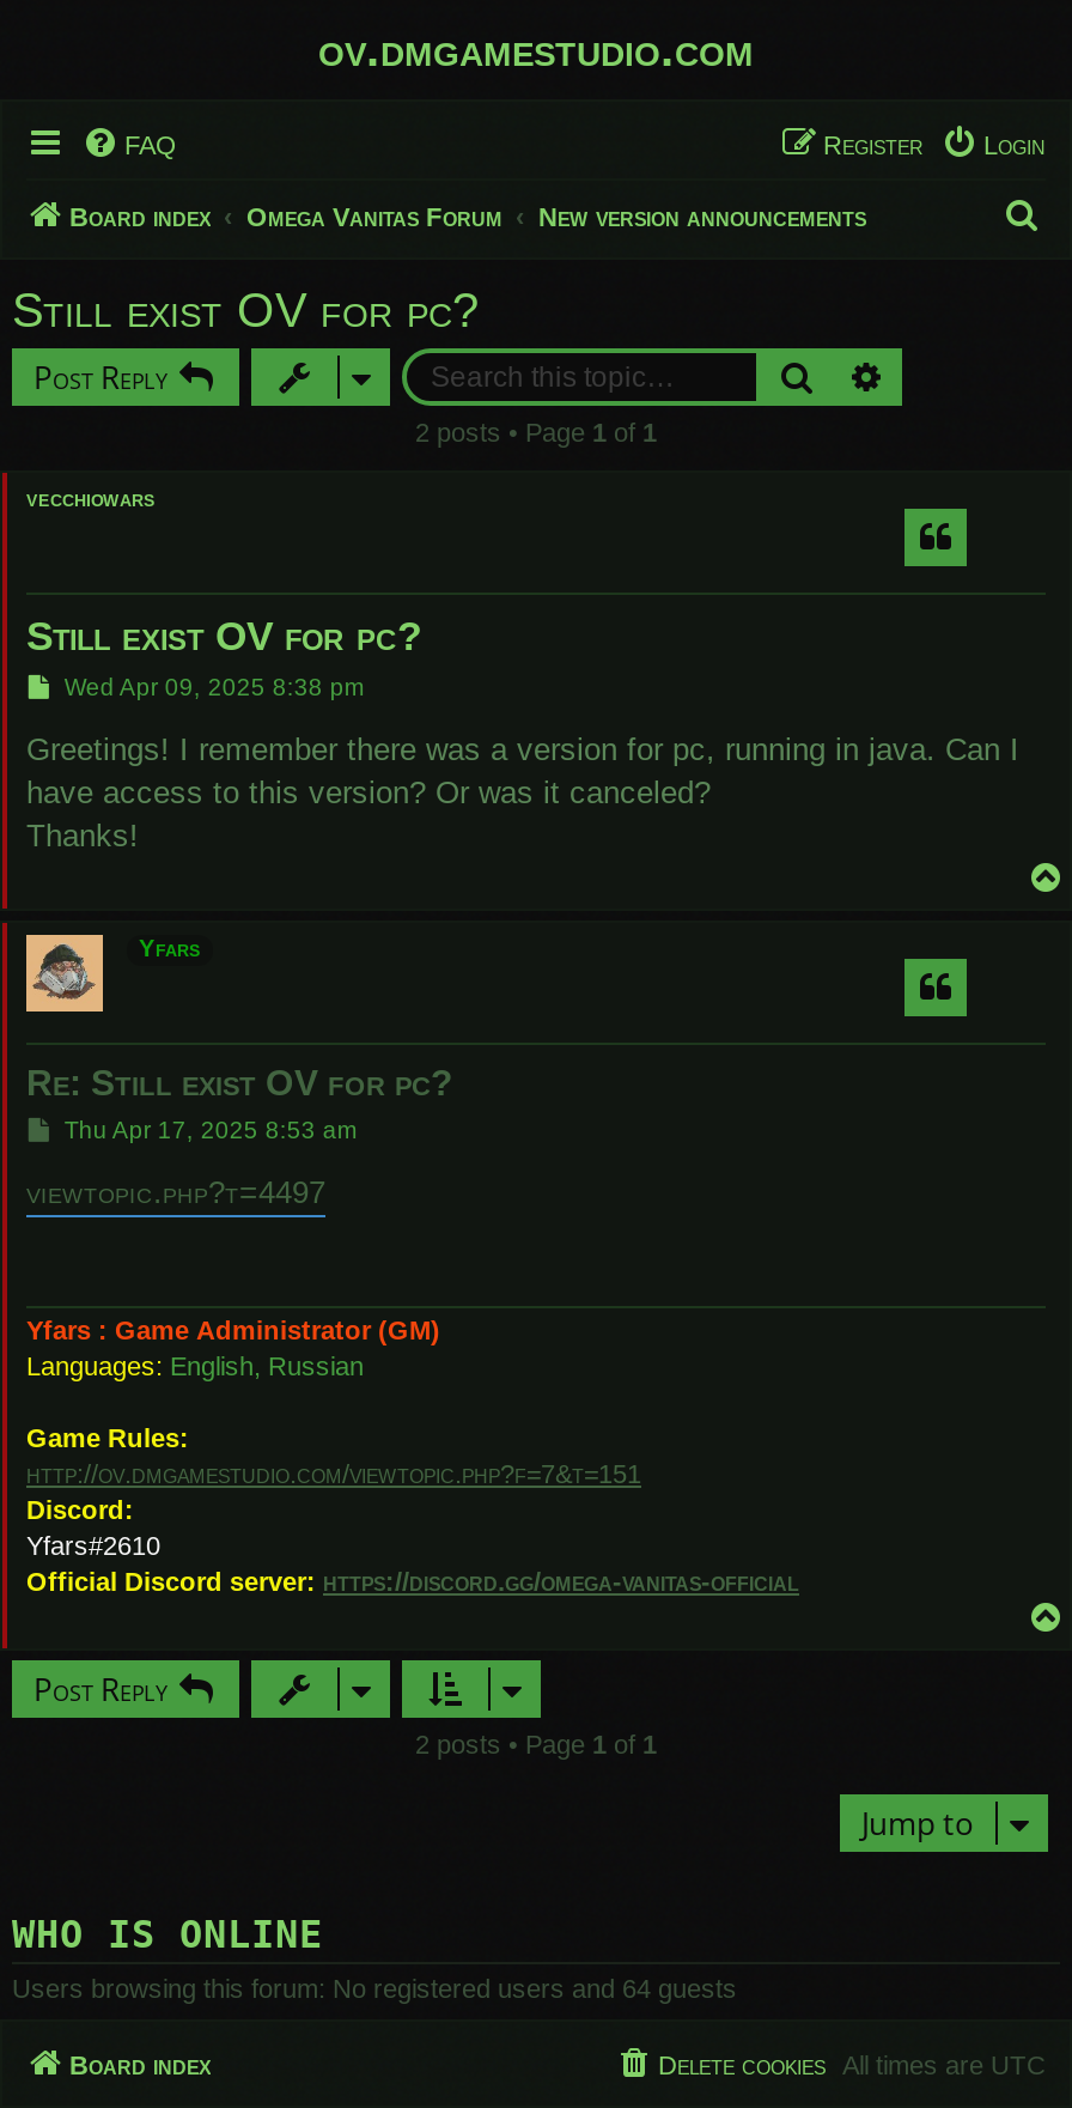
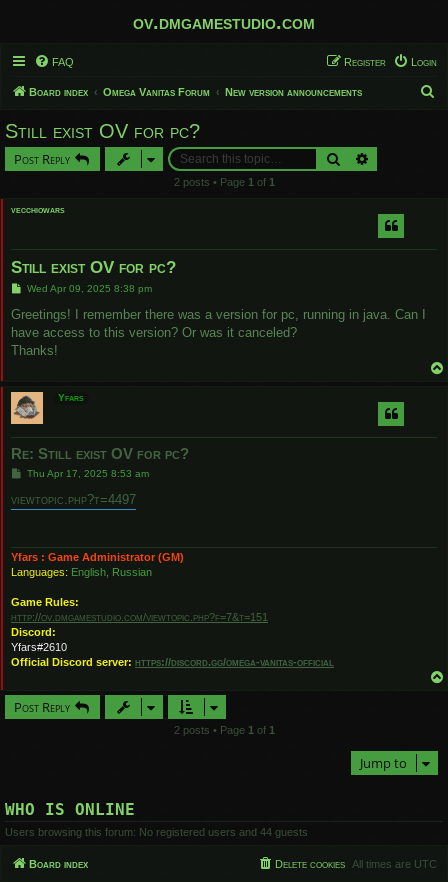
[12,1975,737,2003] Users browsing this forum: No registered users and 64 guests -> [5,826,308,838] Users browsing this forum: No registered users and 44 guests

